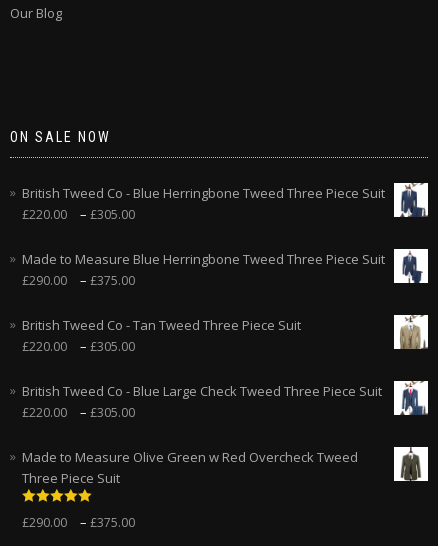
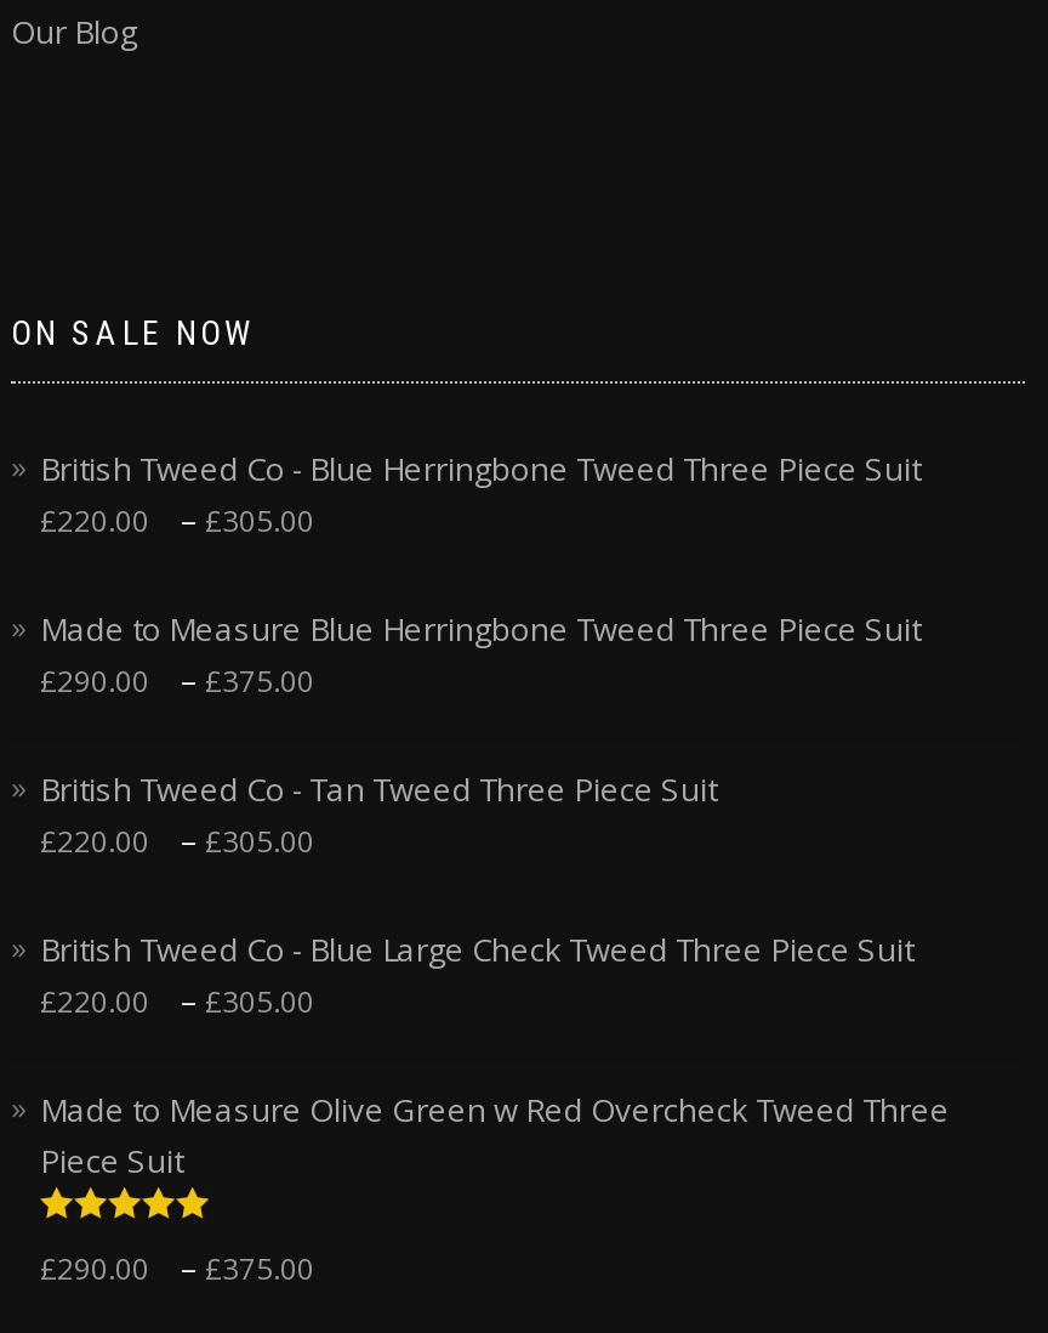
[393,182,429,218] [image] -> none
[393,248,429,284] [image] -> none
[393,314,429,350] [image] -> none
[393,380,429,416] [image] -> none
[393,446,429,482] [image] -> none

